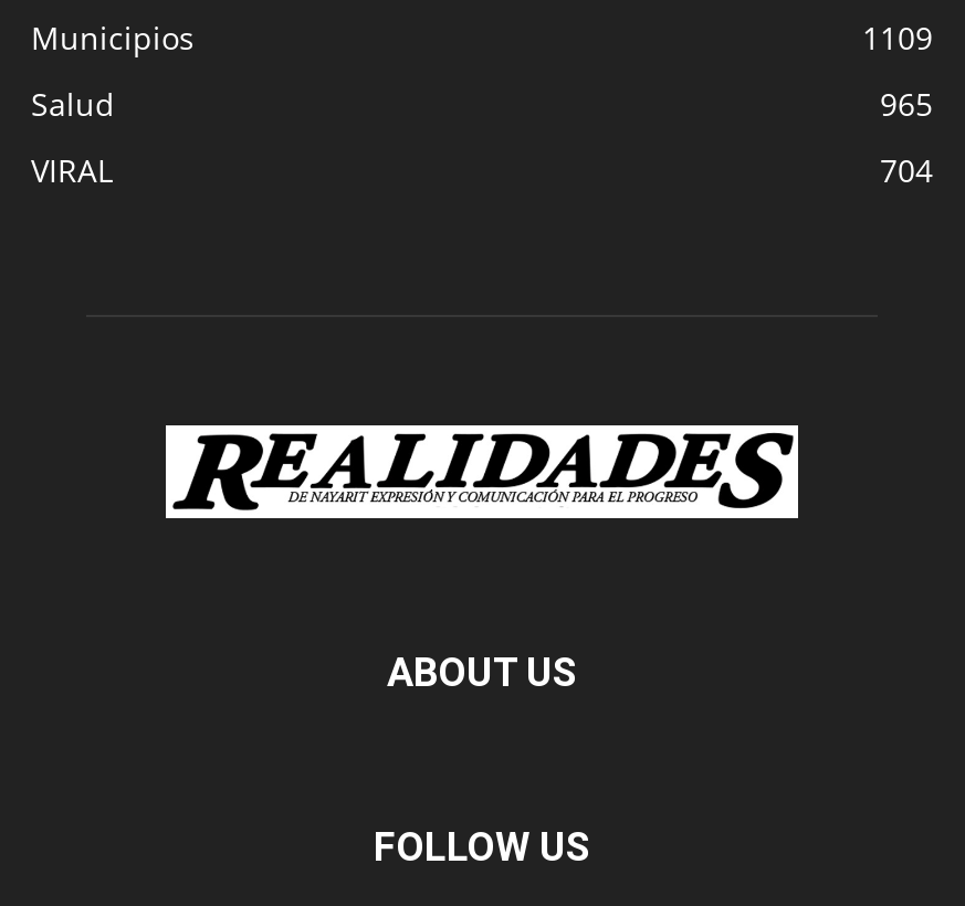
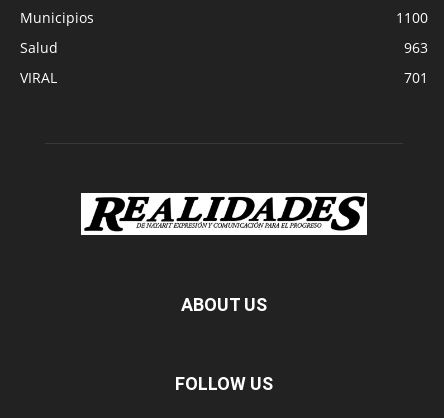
[862,17,933,59] 1109 -> [396,8,428,27] 1100
[880,83,933,125] 965 -> [404,38,428,57] 963
[880,149,933,191] 704 -> [404,68,428,87] 701

